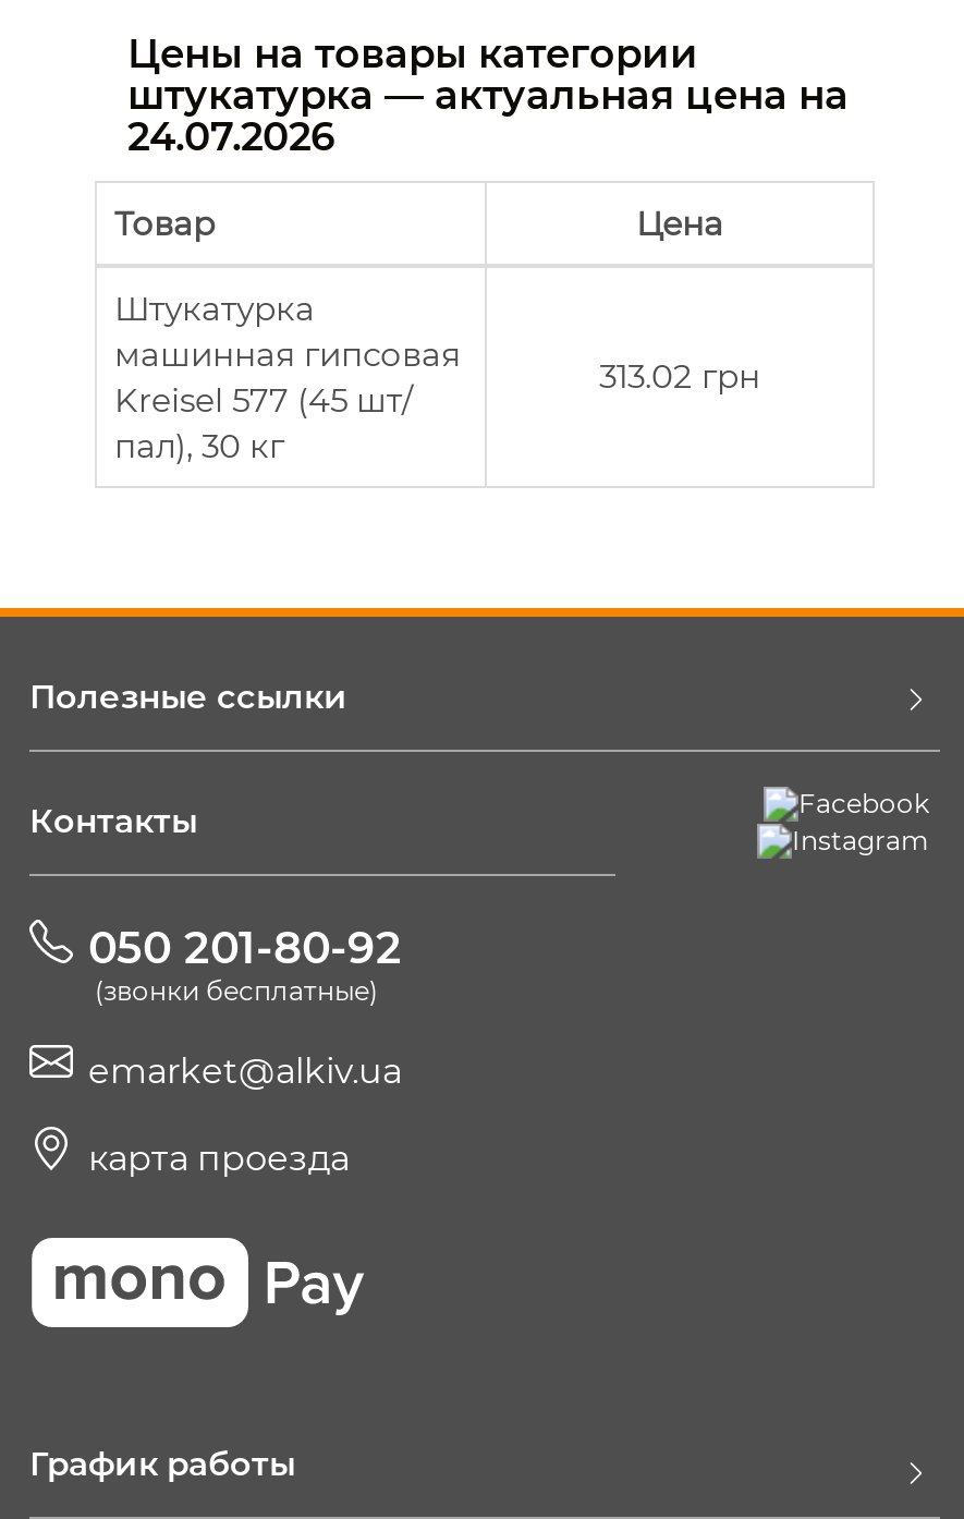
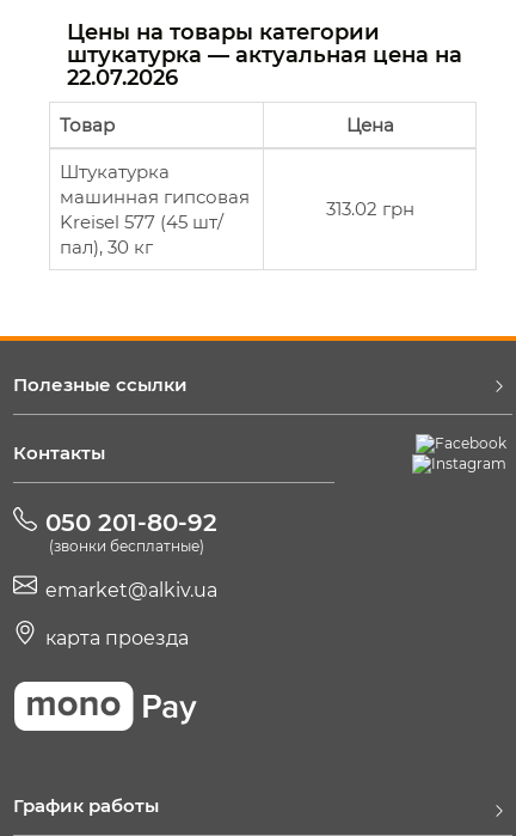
[127,113,334,161] 24.07.2026 -> [67,65,178,91] 22.07.2026

